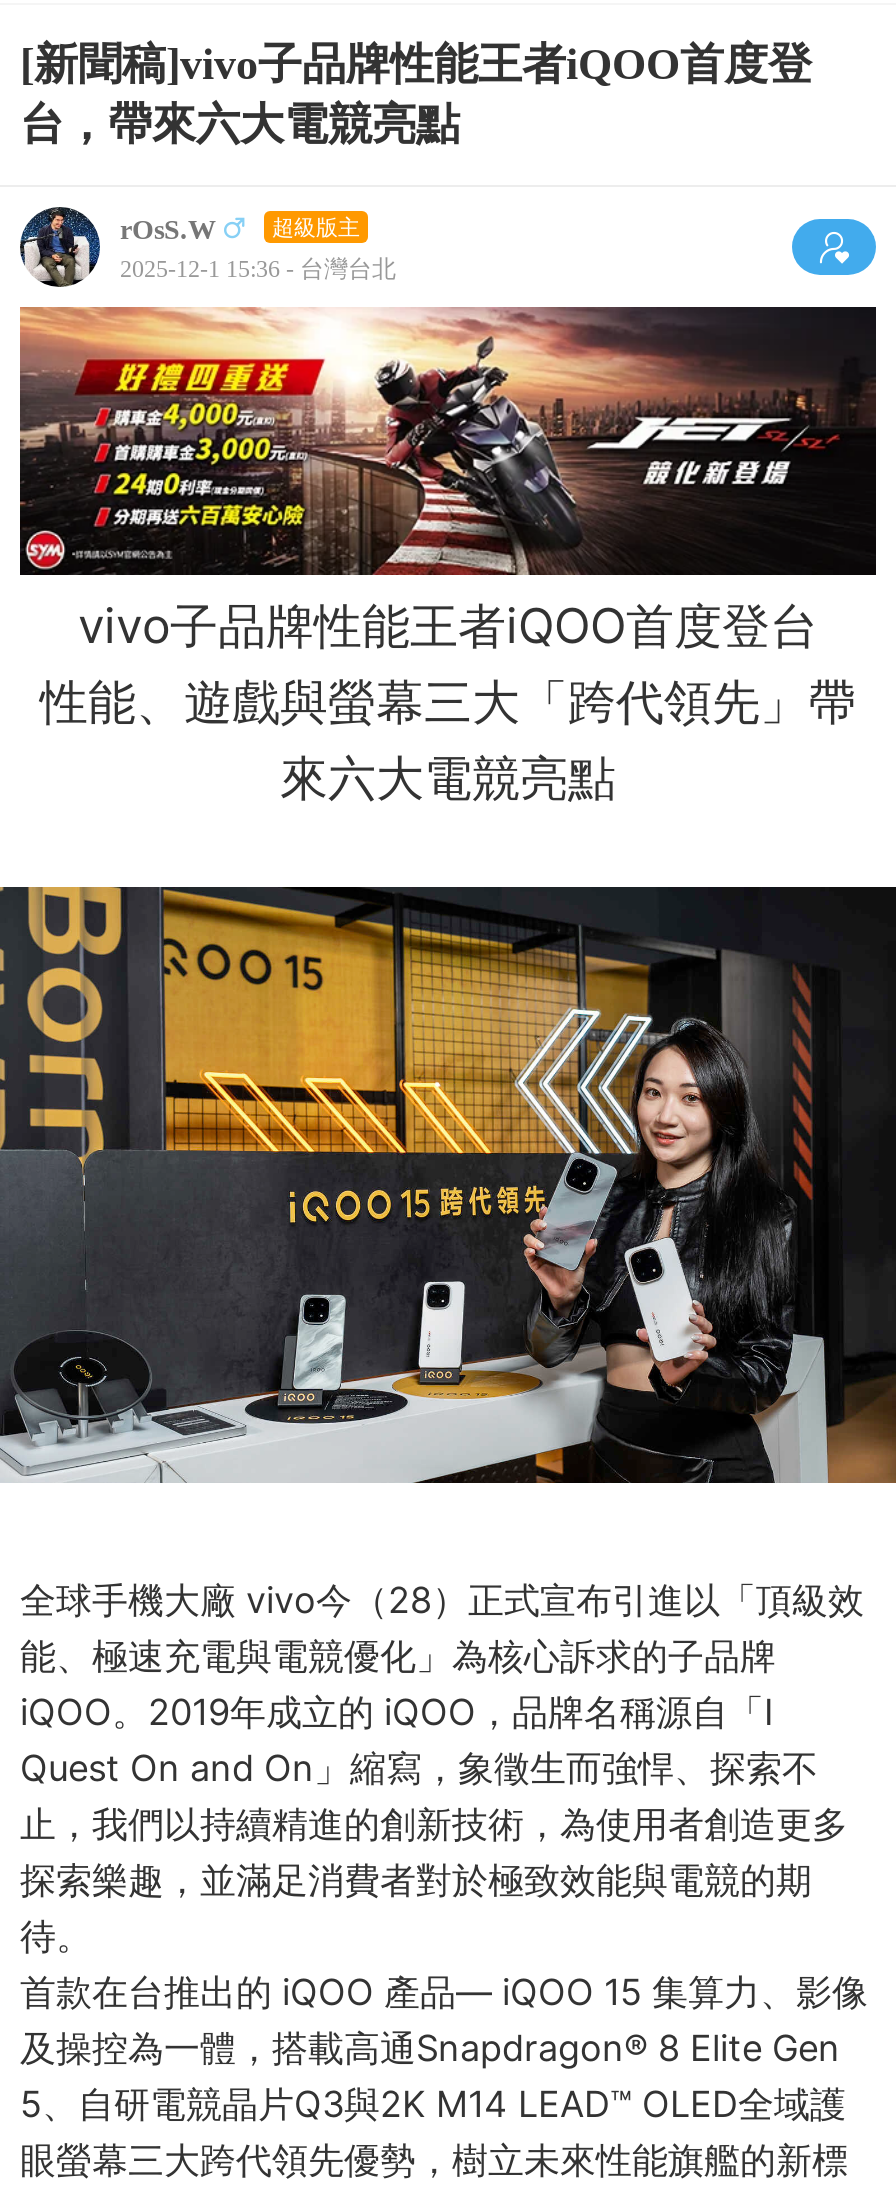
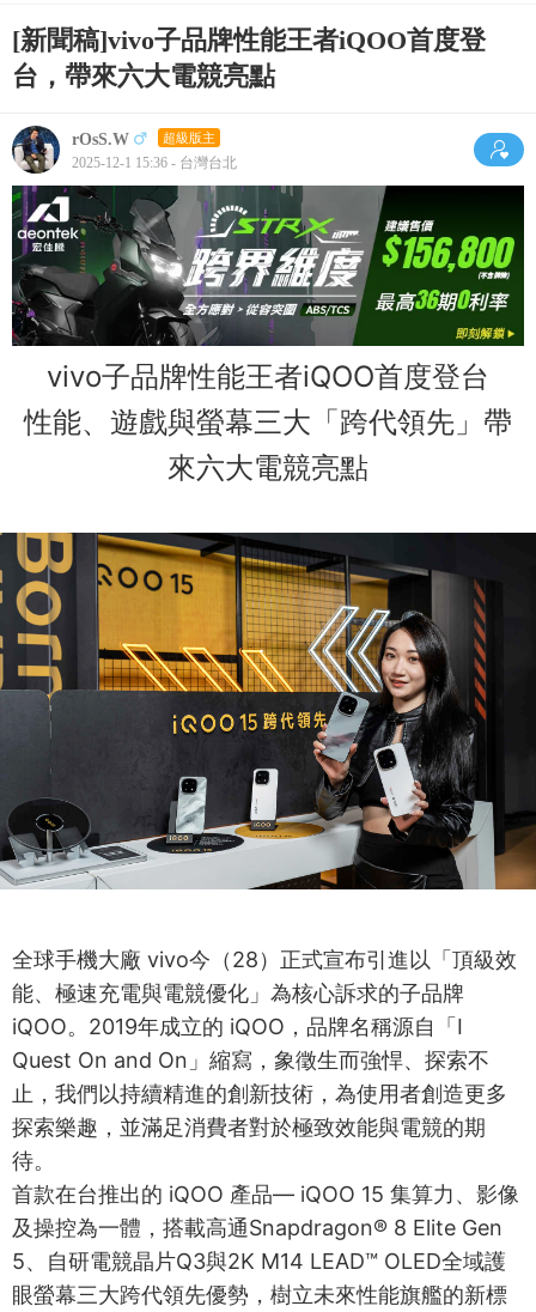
[18,305,876,575] [image] -> [11,184,524,346] [image]

